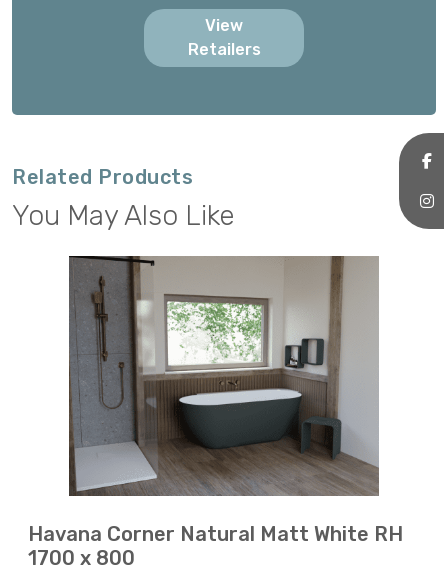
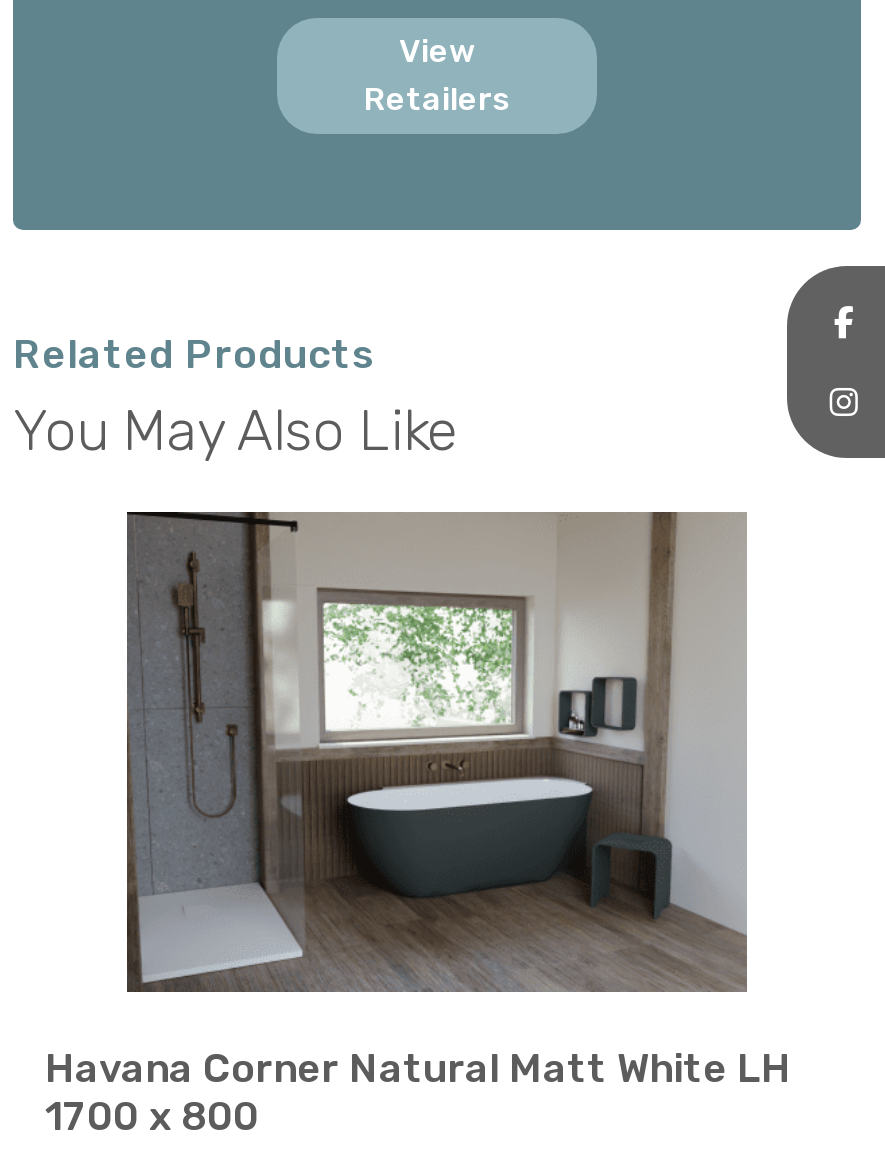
[28,522,403,546] Havana Corner Natural Matt White RH -> [45,1044,791,1092] Havana Corner Natural Matt White LH

